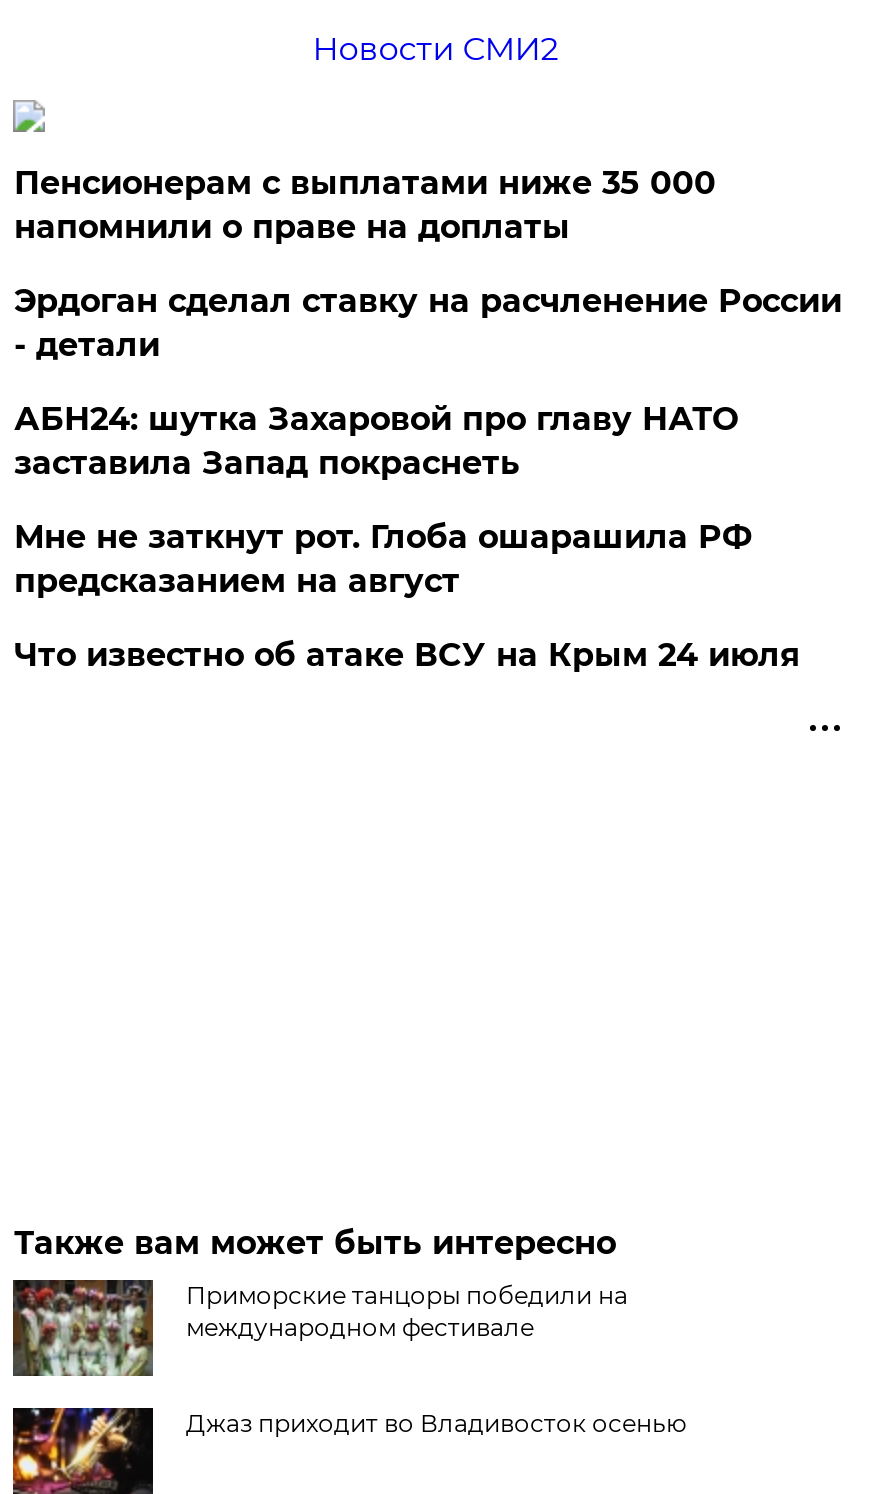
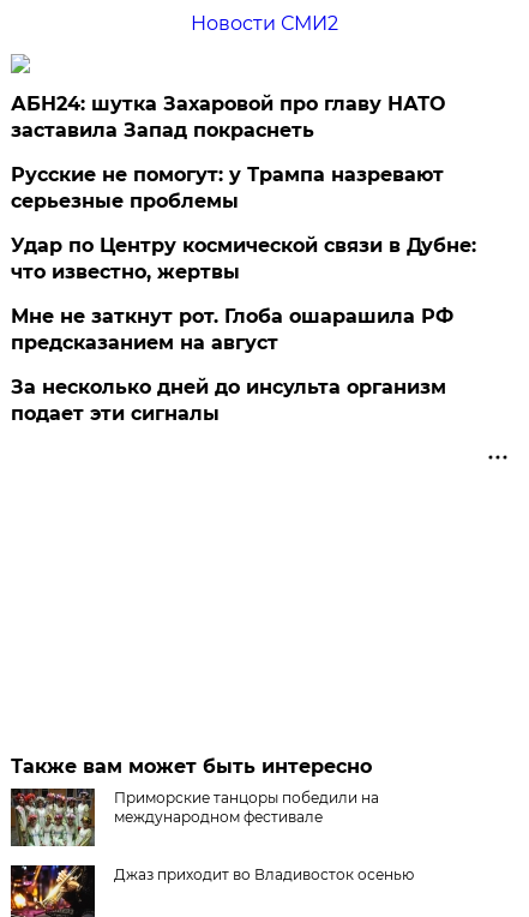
[14,164,842,364] Пенсионерам с выплатами ниже 35 000 | напомнили о праве на доплаты | Эрдоган сделал ставку на расчленение России | - детали -> none
moved [14,400,738,482] -> [11,92,446,142]: АБН24: шутка Захаровой про главу НАТО | заставила Запад покраснеть
none -> [11,163,477,283] Русские не помогут: у Трампа назревают | серьезные проблемы | Удар по Центру космической связи в Дубне: | что известно, жертвы
[14,636,800,674] Что известно об атаке ВСУ на Крым 24 июля -> [11,376,447,425] За несколько дней до инсульта организм | подает эти сигналы

